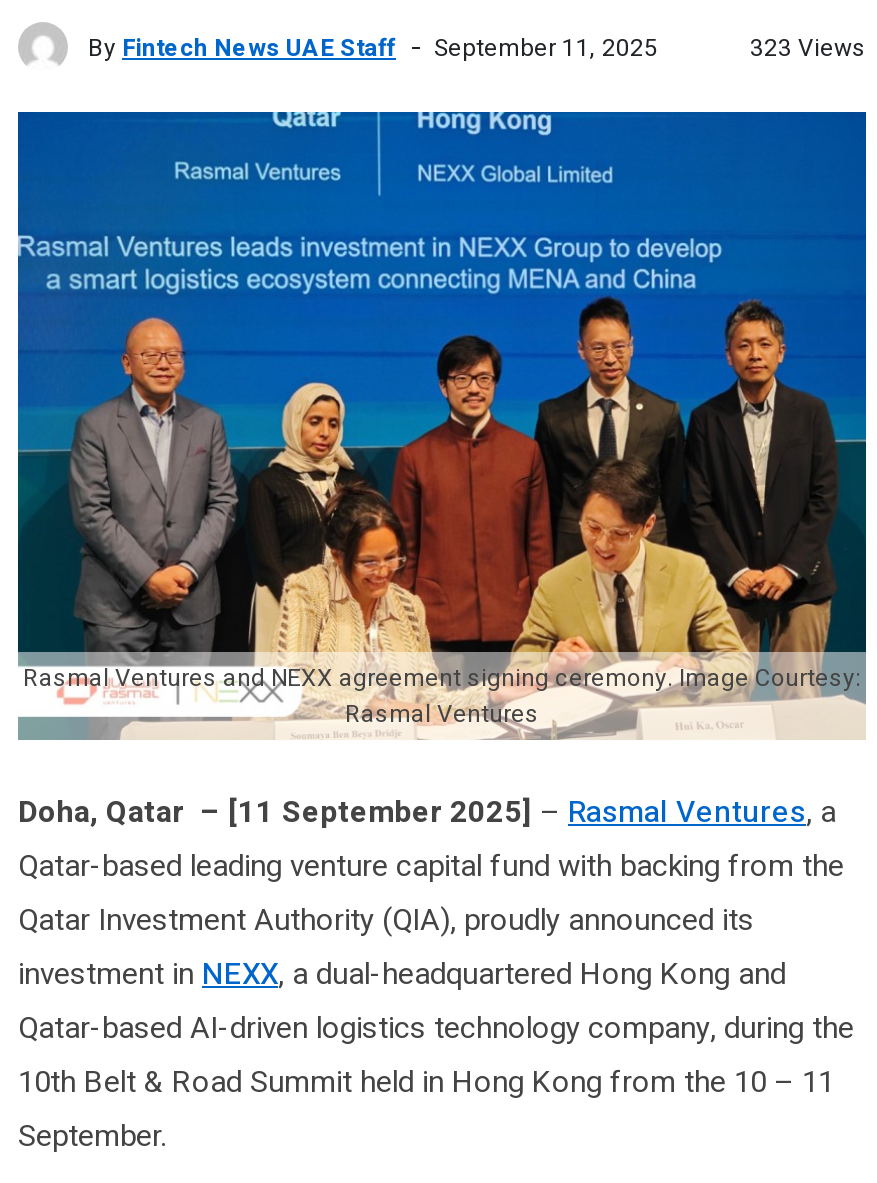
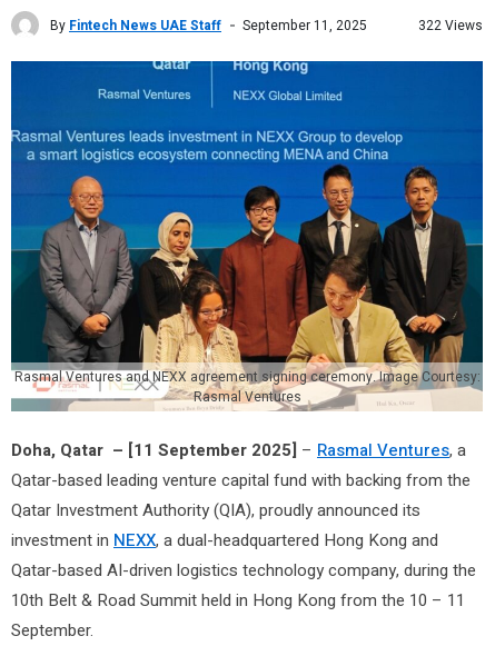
[750,29,866,65] 323 Views -> [418,15,483,35] 322 Views

